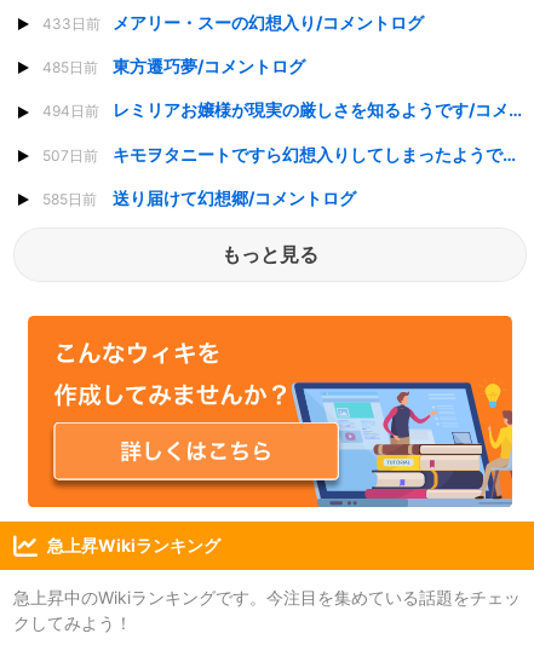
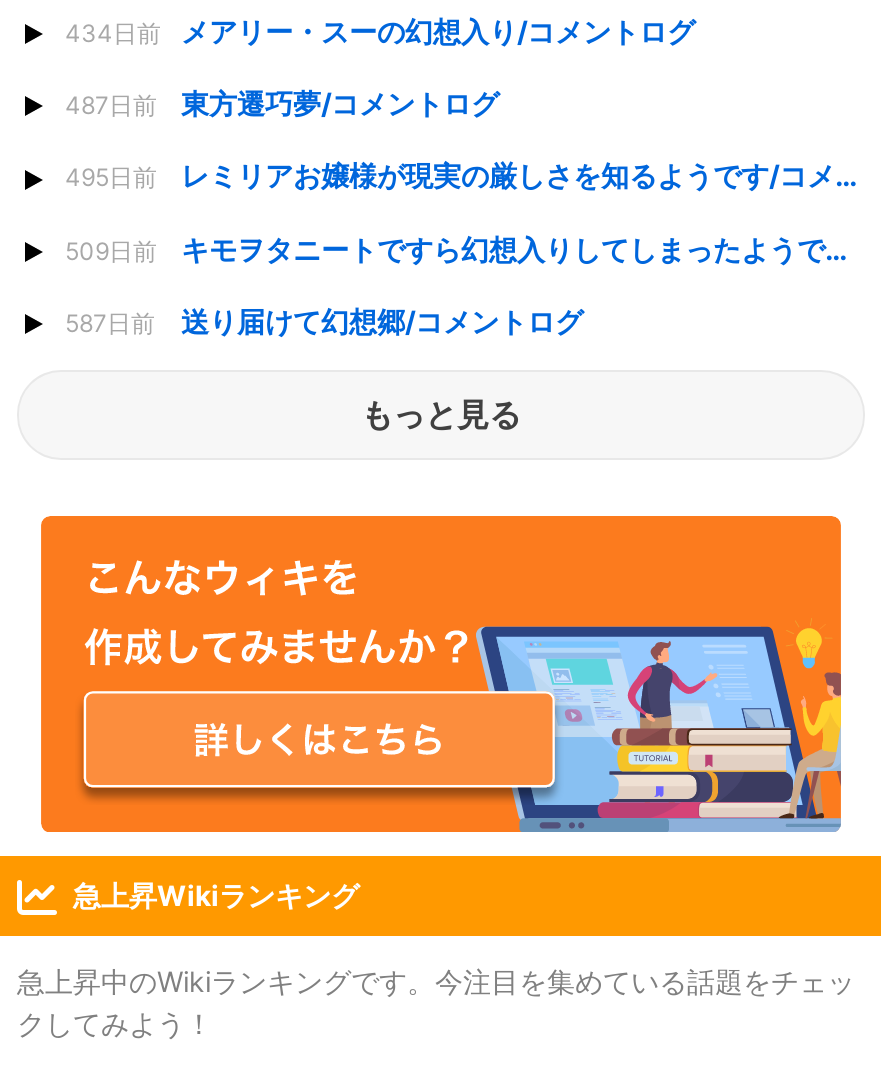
[42,12,424,33] 433日前 メアリー・スーの幻想入り/コメントログ -> [65,14,695,48] 434日前 メアリー・スーの幻想入り/コメントログ
[42,56,305,76] 485日前 東方遷巧夢/コメントログ -> [65,86,499,120] 487日前 東方遷巧夢/コメントログ
[42,102,99,120] 494日前 -> [65,163,157,193] 495日前
[42,146,98,164] 507日前 -> [65,235,157,265] 509日前
[42,187,356,208] 585日前 送り届けて幻想郷/コメントログ -> [65,303,583,337] 587日前 送り届けて幻想郷/コメントログ

